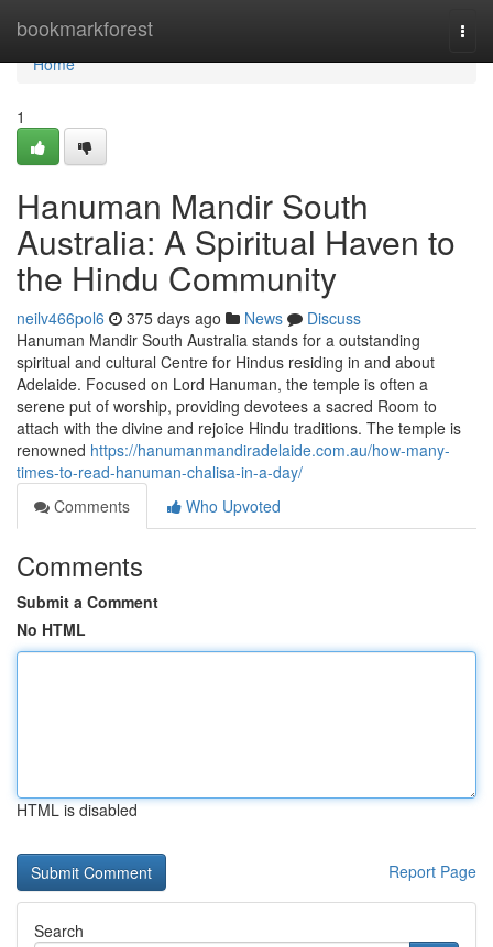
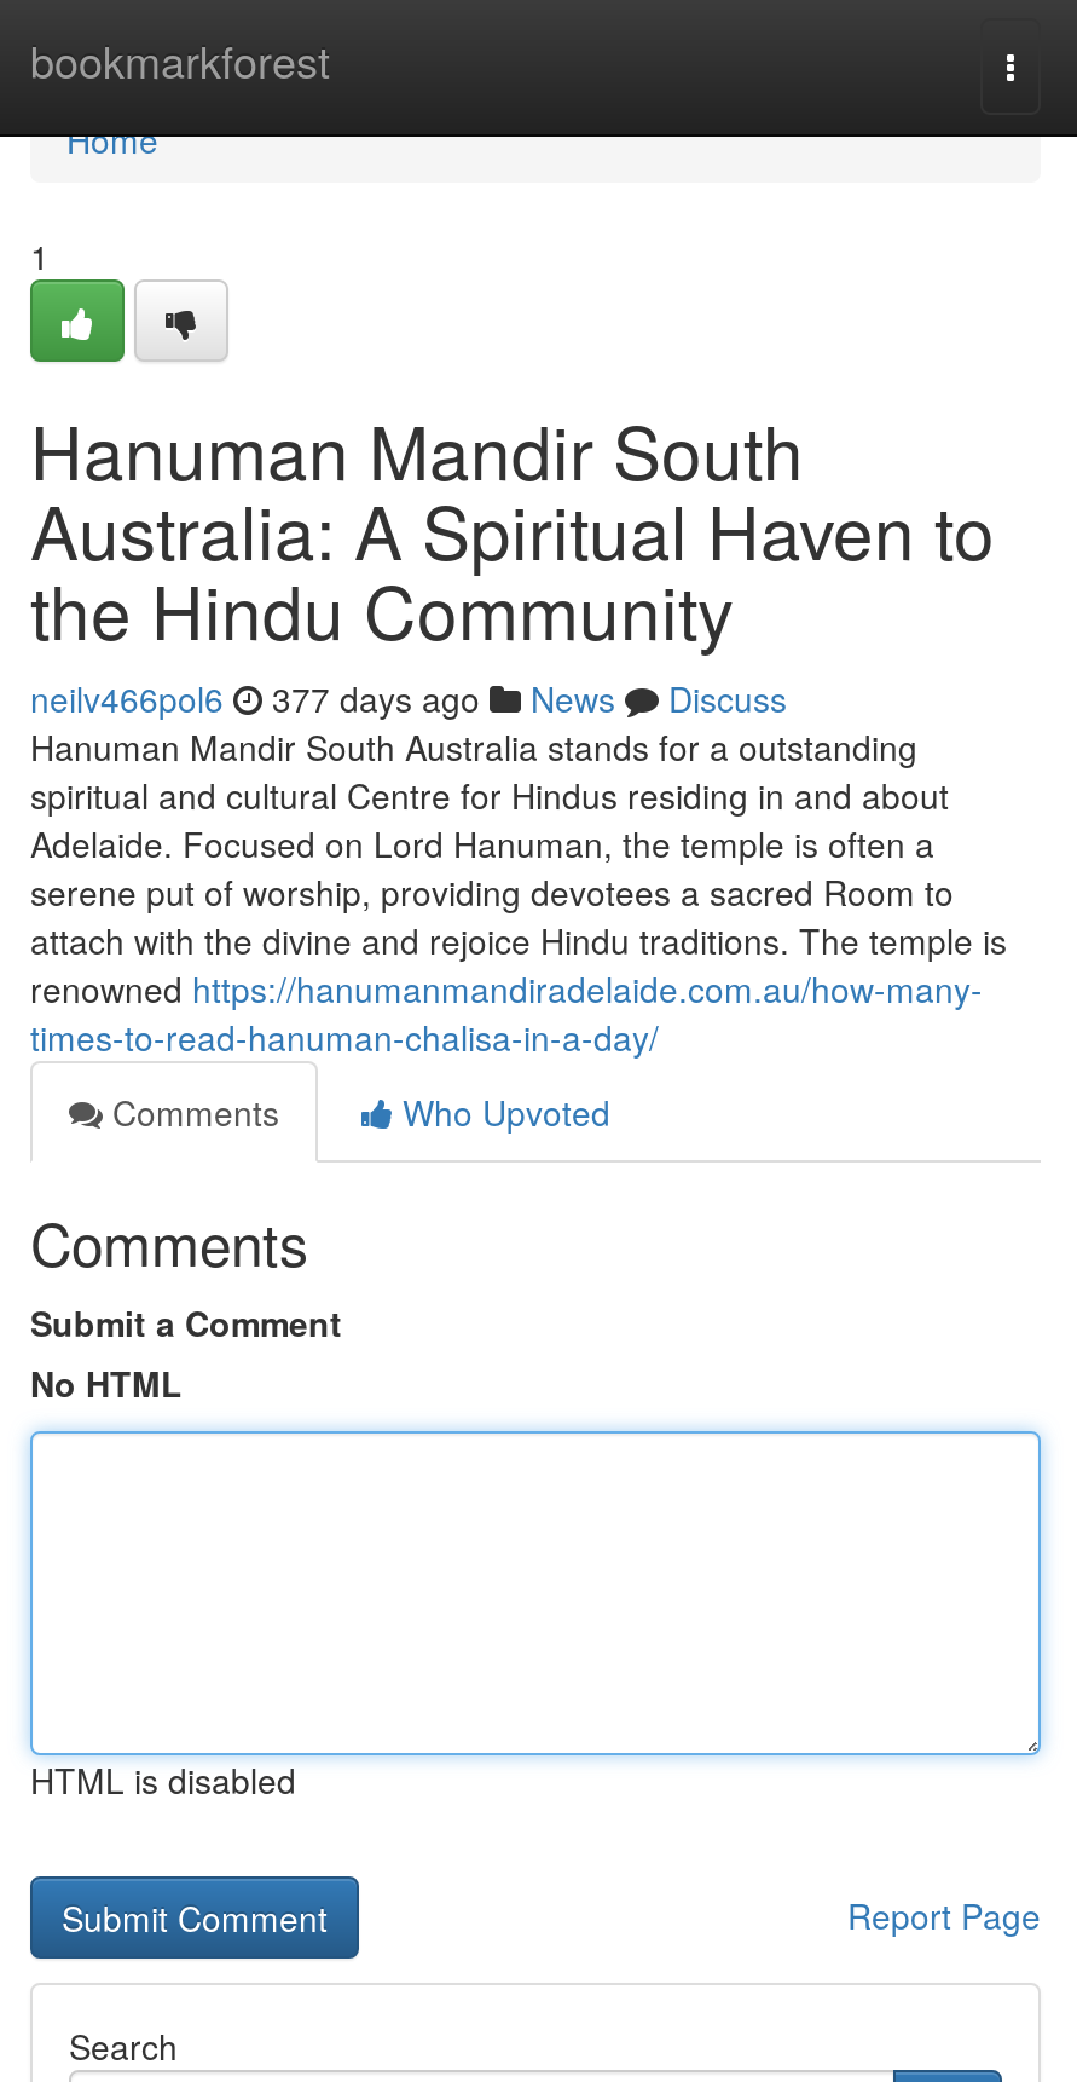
[17,307,361,329] neilv466pol6 375 days ago News Discuss -> [30,674,787,722] neilv466pol6 377 days ago News Discuss

